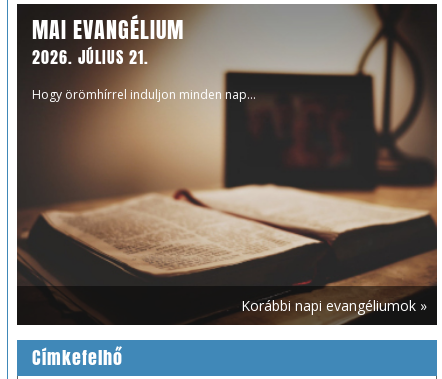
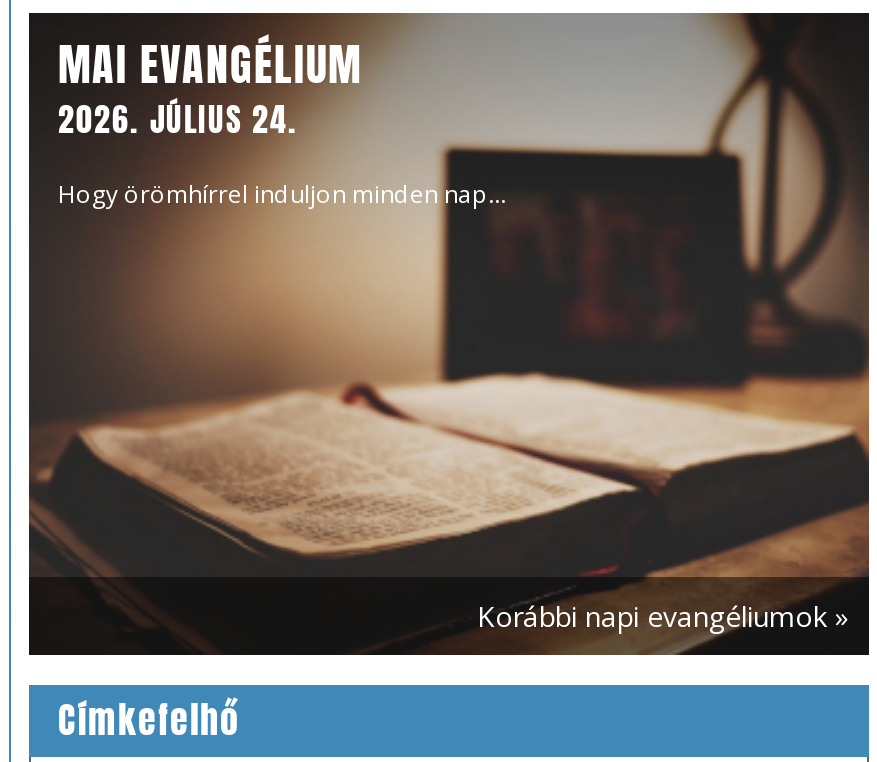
[31,46,148,69] 2026. JÚLIUS 21. -> [58,97,298,143] 2026. JÚLIUS 24.

